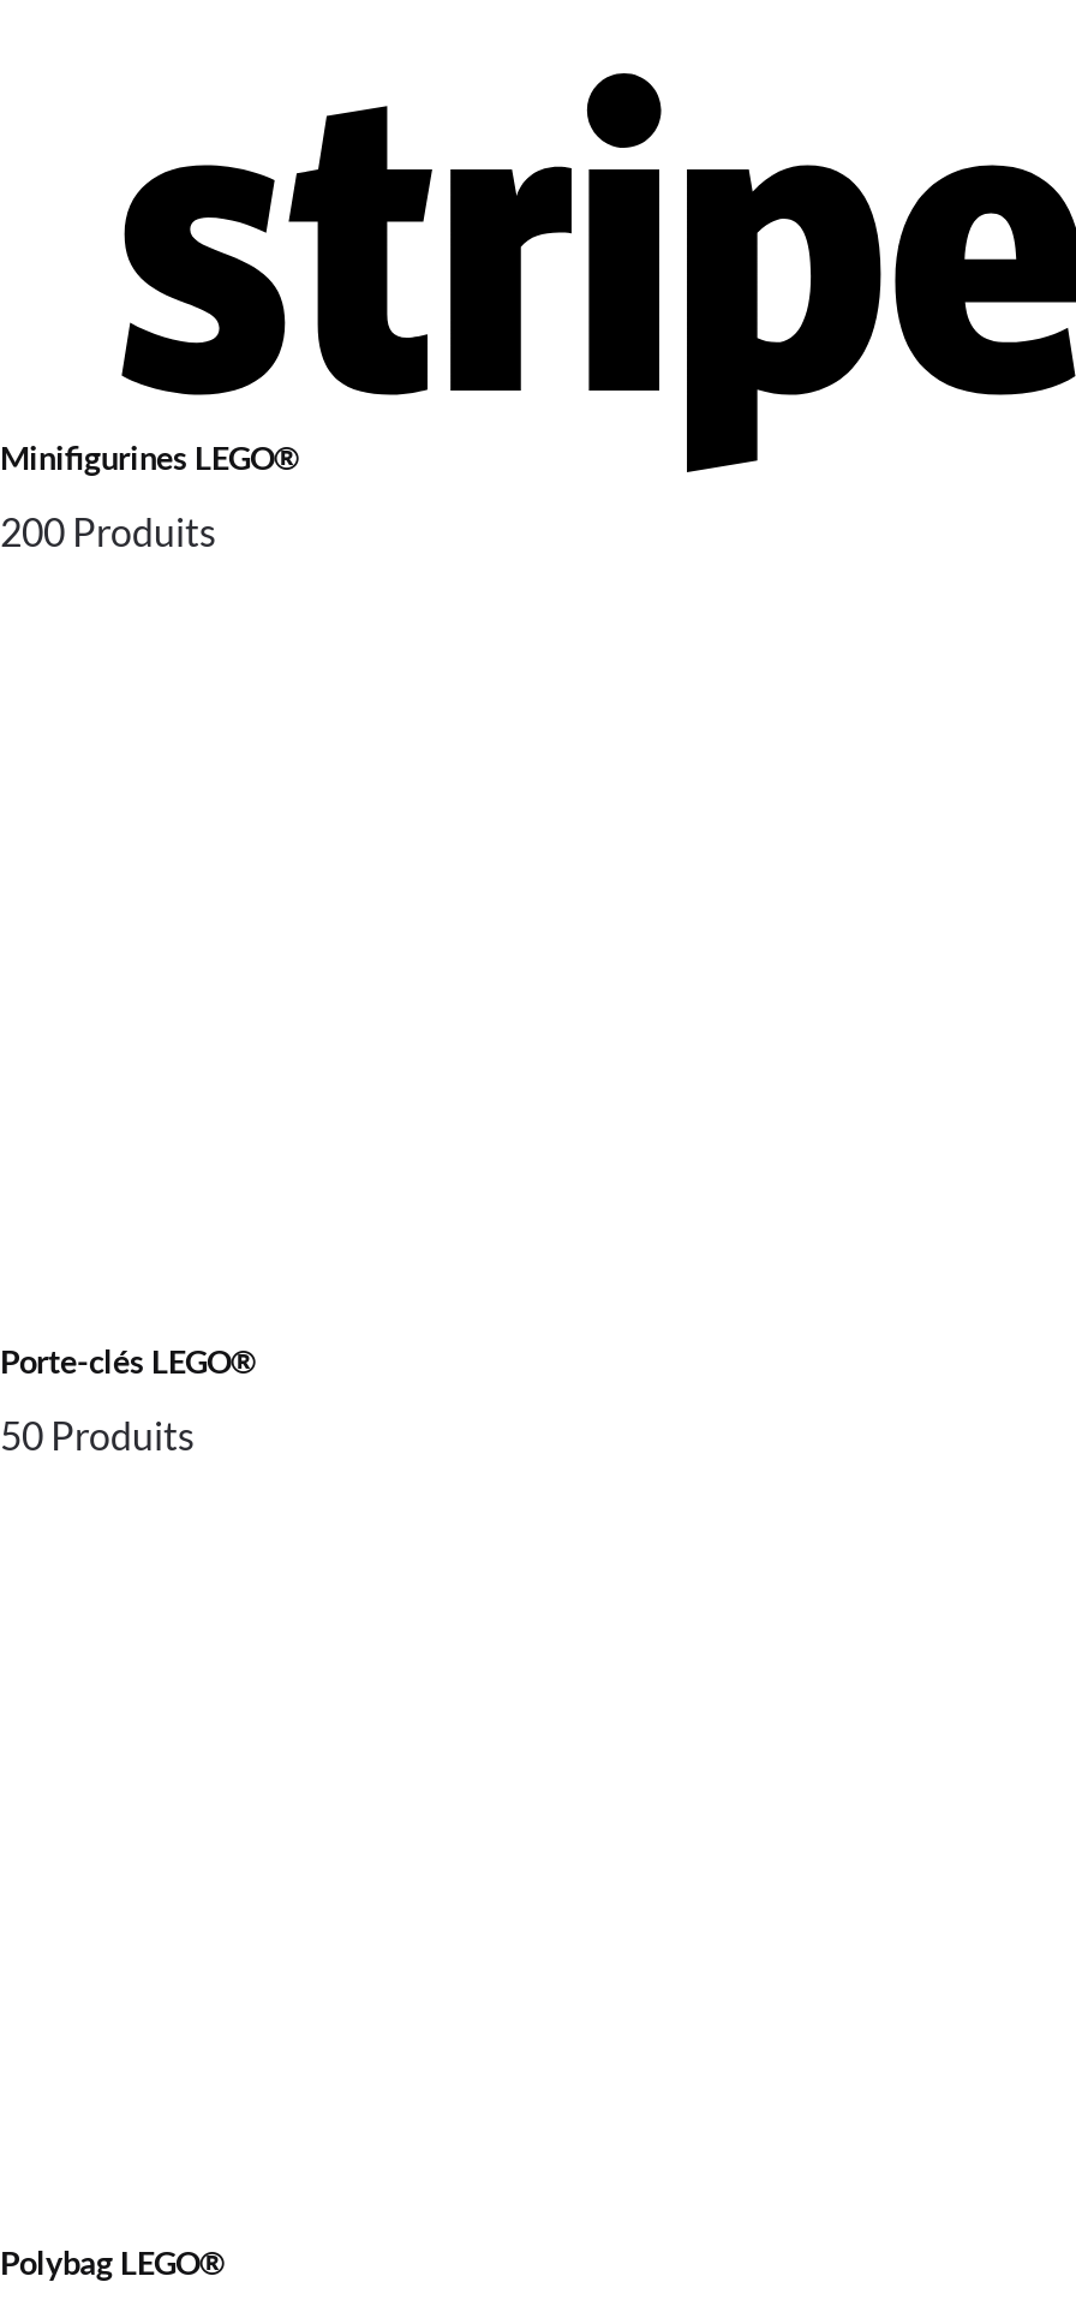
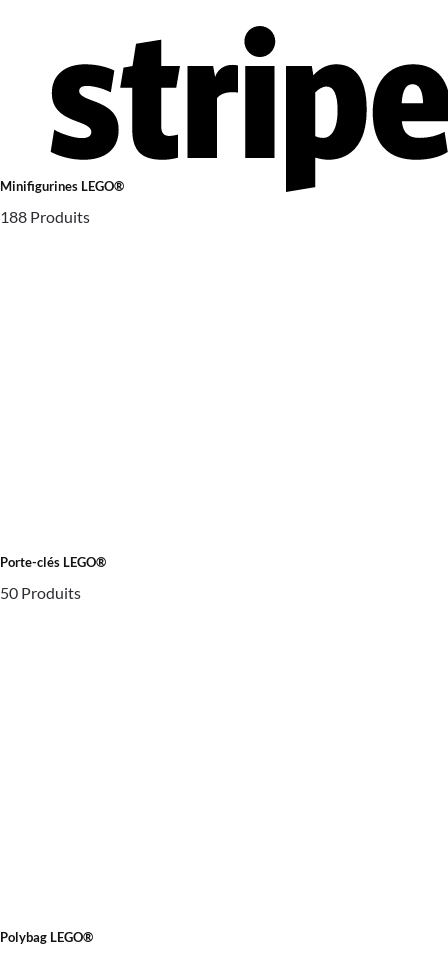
[0,508,216,554] 200 Produits -> [0,207,90,226] 188 Produits

